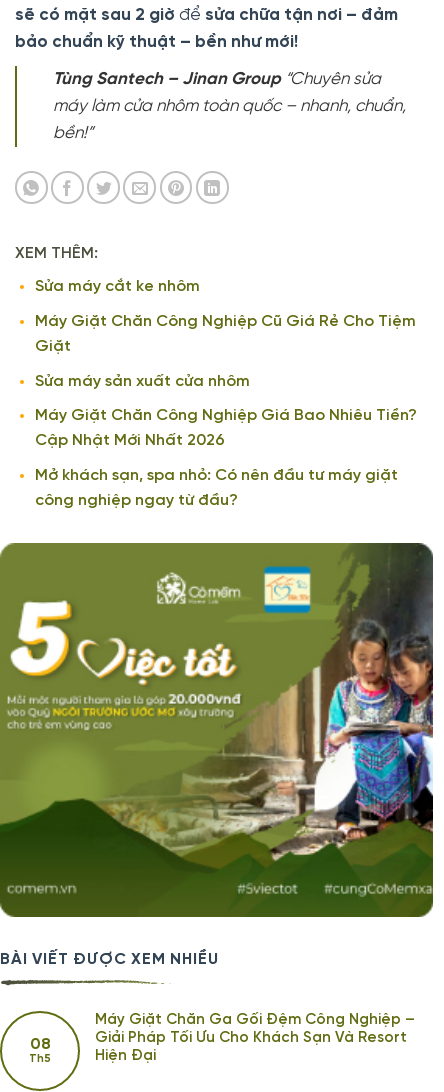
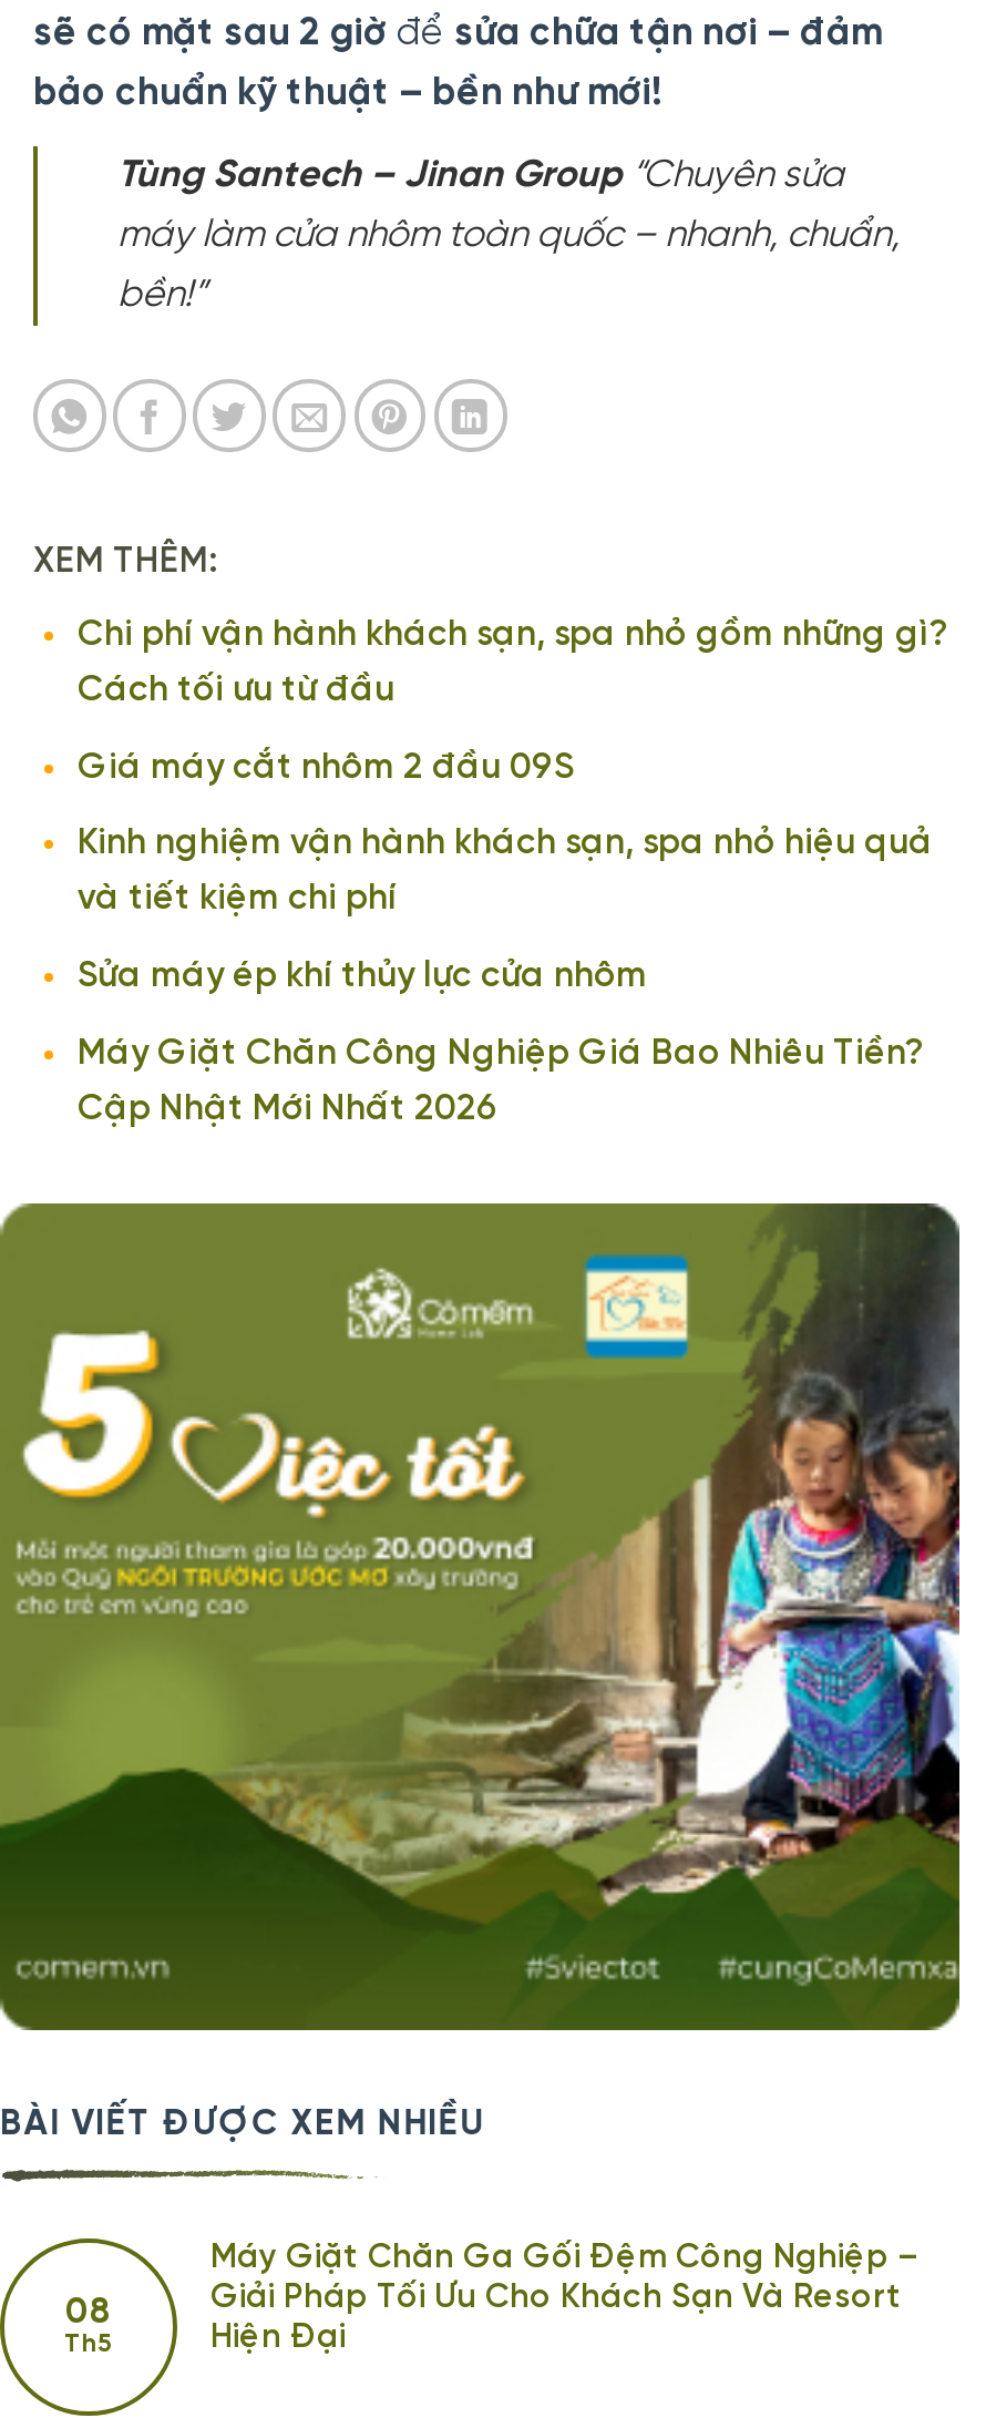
[35,278,416,389] Sửa máy cắt ke nhôm | Máy Giặt Chăn Công Nghiệp Cũ Giá Rẻ Cho Tiệm | Giặt | Sửa máy sản xuất cửa nhôm -> [78,617,948,995] Chi phí vận hành khách sạn, spa nhỏ gồm những gì? | Cách tối ưu từ đầu | Giá máy cắt nhôm 2 đầu 09S | Kinh nghiệm vận hành khách sạn, spa nhỏ hiệu quả | và tiết kiệm chi phí | Sửa máy ép khí thủy lực cửa nhôm
moved [35,407,417,449] -> [78,1034,924,1127]: Máy Giặt Chăn Công Nghiệp Giá Bao Nhiêu Tiền? | Cập Nhật Mới Nhất 2026
[35,467,398,509] Mở khách sạn, spa nhỏ: Có nên đầu tư máy giặt | công nghiệp ngay từ đầu? -> none

